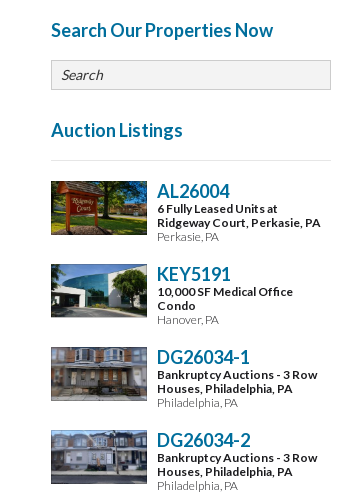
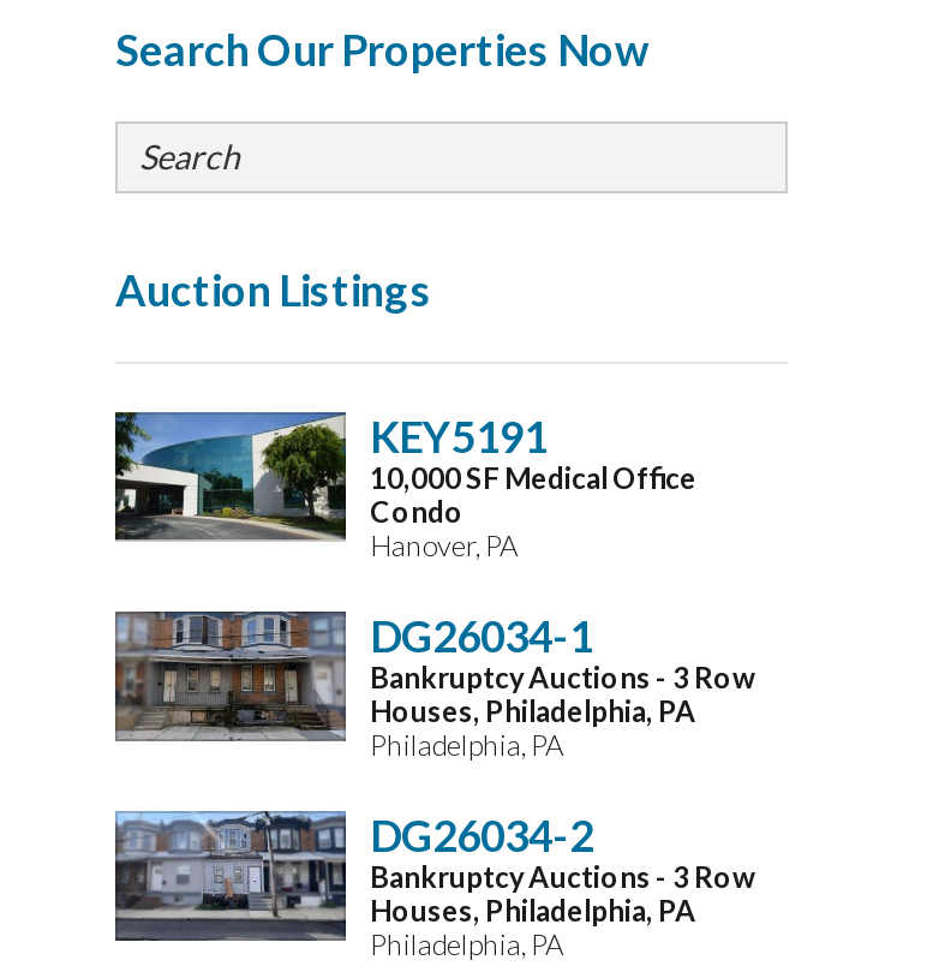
[50,179,321,243] [image] | AL26004 | 6 Fully Leased Units at | Ridgeway Court, Perkasie, PA | Perkasie, PA -> none

